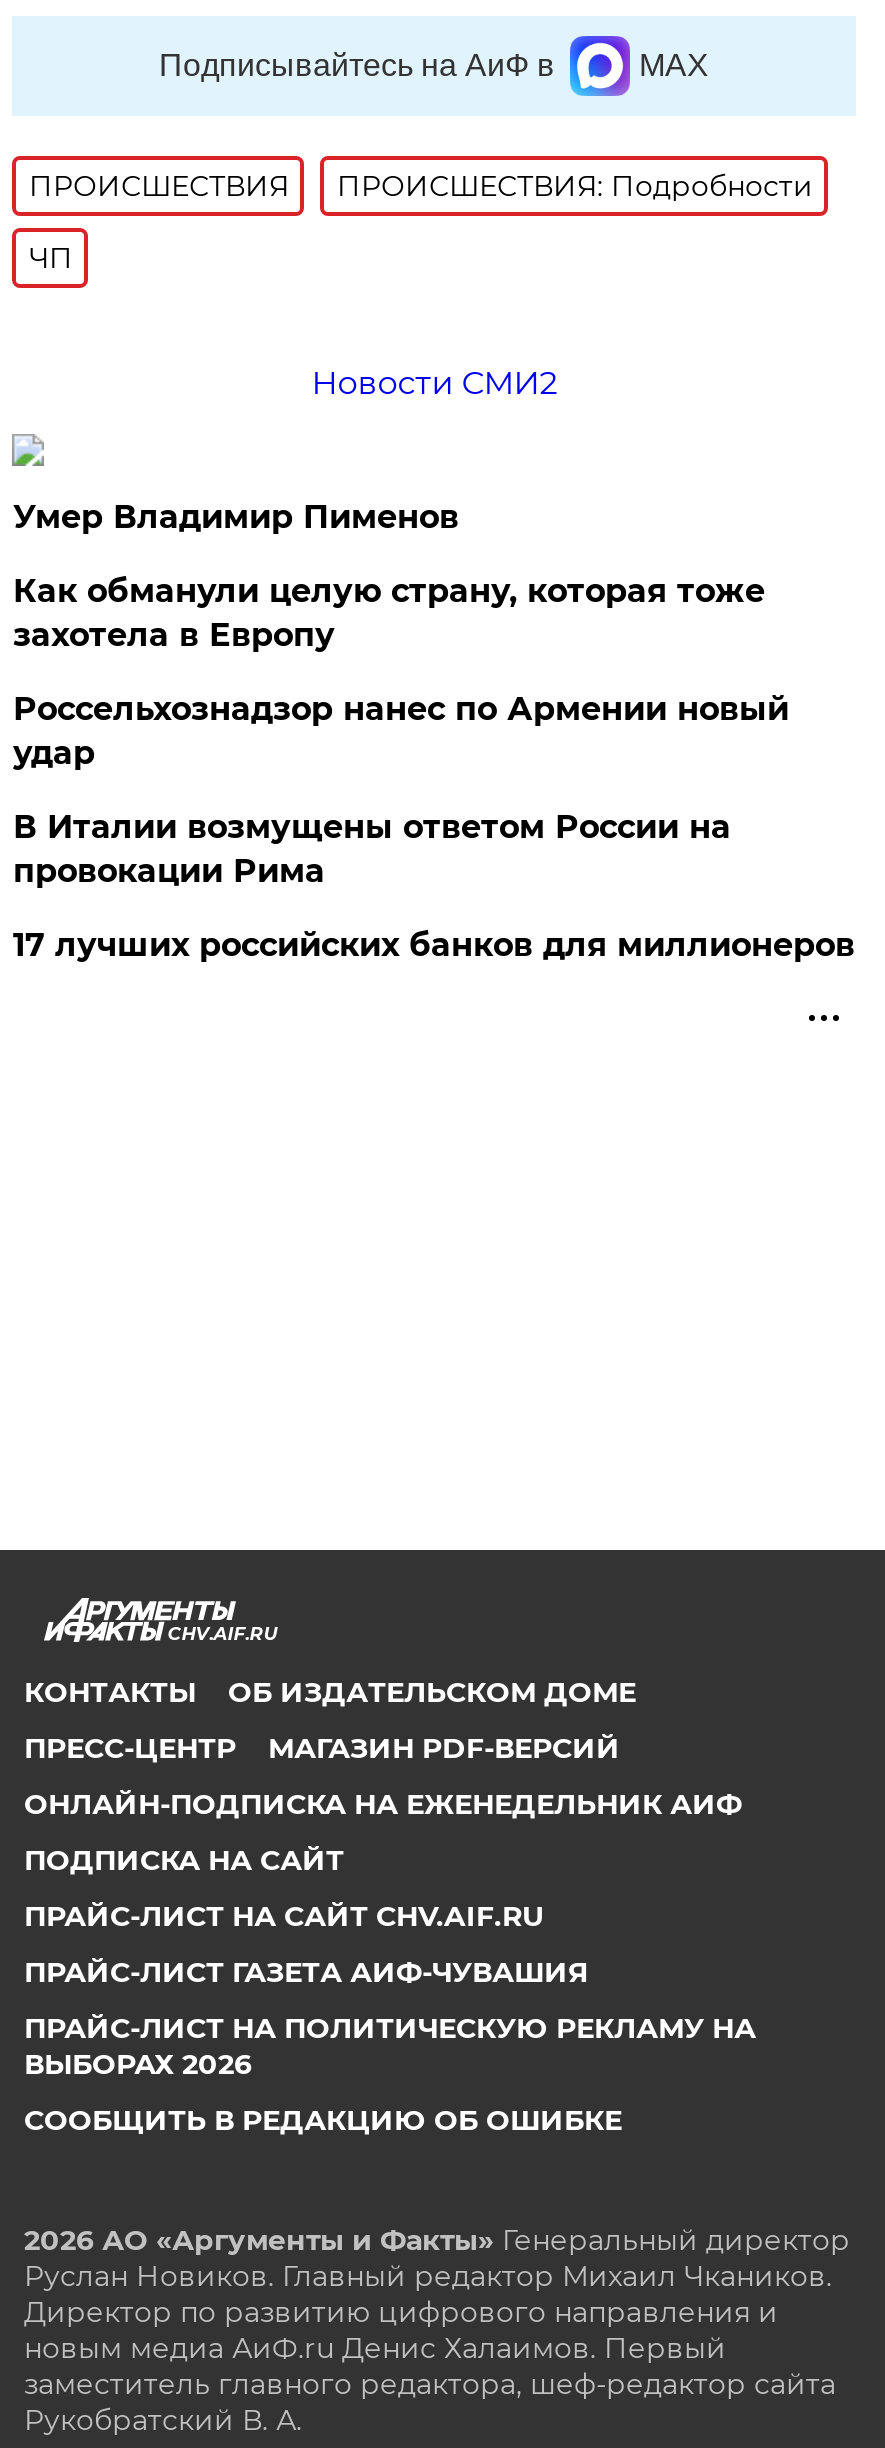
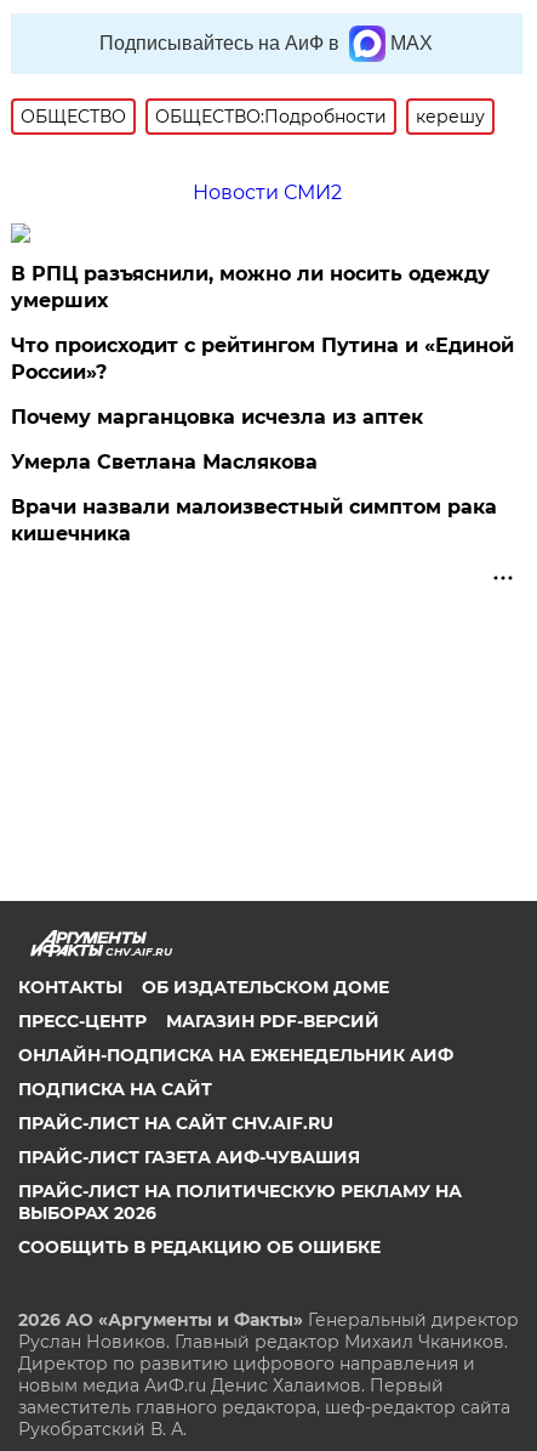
[29,168,813,276] ПРОИСШЕСТВИЯ | ПРОИСШЕСТВИЯ: Подробности | ЧП -> [21,106,485,127] ОБЩЕСТВО | ОБЩЕСТВО:Подробности | керешу
[13,498,459,536] Умер Владимир Пименов -> [11,262,490,312] В РПЦ разъяснили, можно ли носить одежду | умерших
[13,572,765,654] Как обманули целую страну, которая тоже | захотела в Европу -> [11,334,514,384] Что происходит с рейтингом Путина и «Единой | России»?
[13,690,789,772] Россельхознадзор нанес по Армении новый | удар -> [11,405,424,429] Почему марганцовка исчезла из аптек
[13,808,731,890] В Италии возмущены ответом России на | провокации Рима -> [11,450,318,473] Умерла Светлана Маслякова
[13,926,855,964] 17 лучших российских банков для миллионеров -> [11,495,497,545] Врачи назвали малоизвестный симптом рака | кишечника

